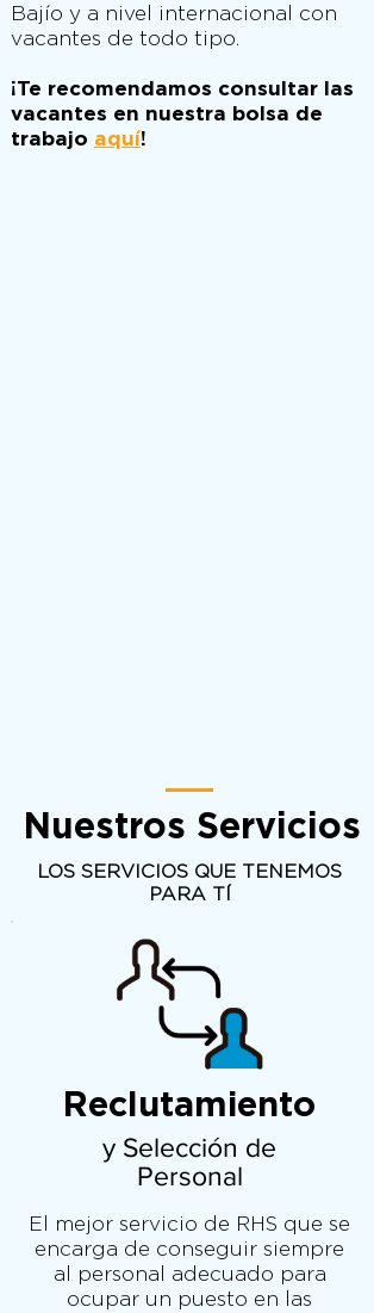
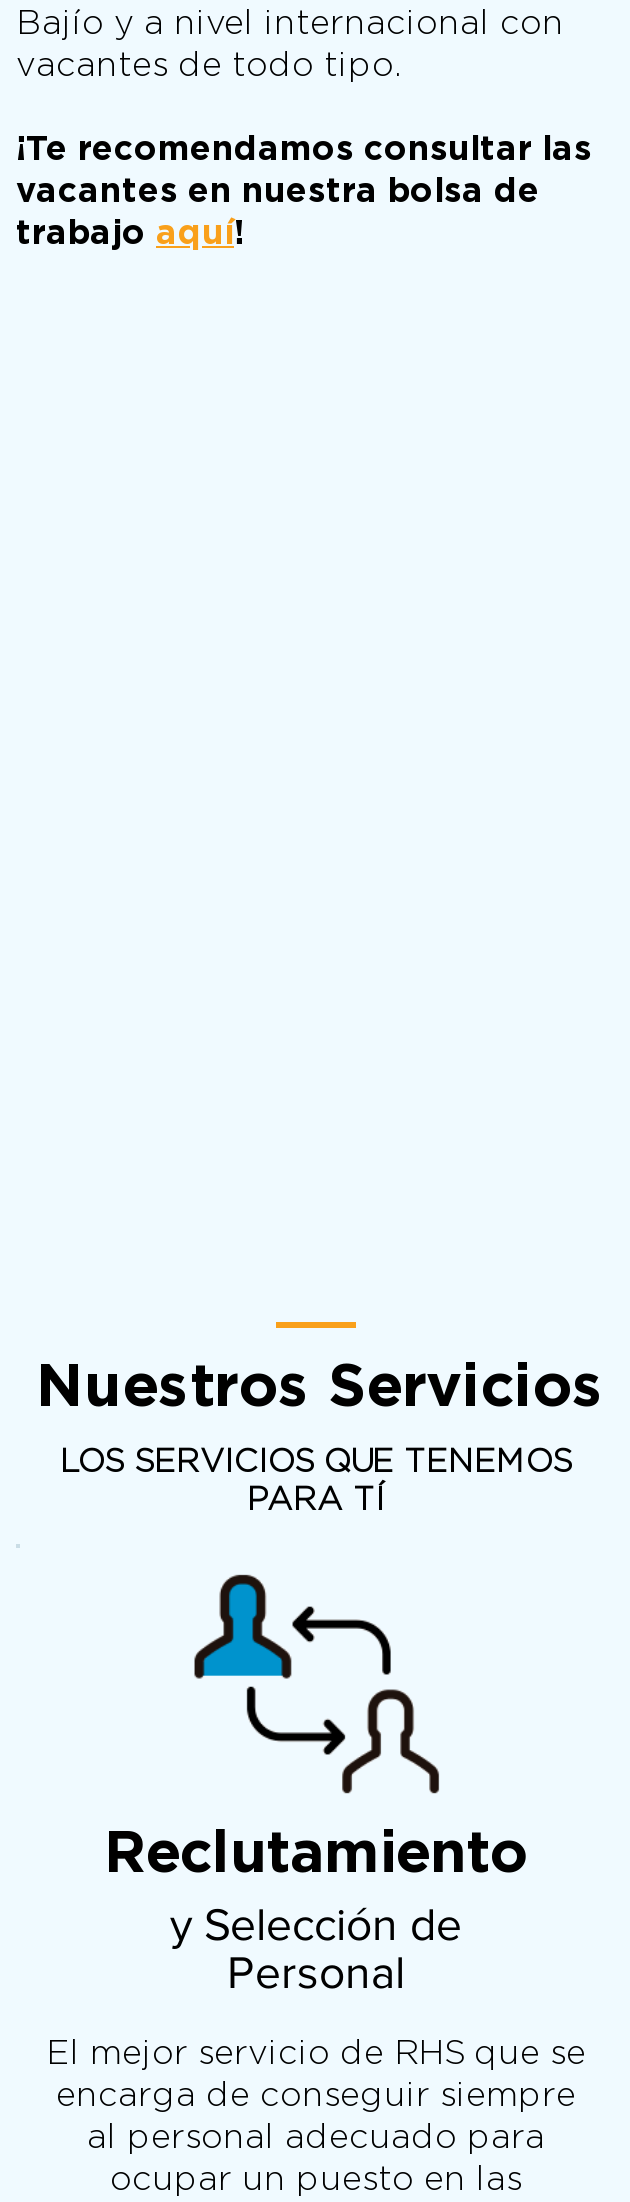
[121,943,258,1070] [image] -> [202,1582,432,1792] [image]

